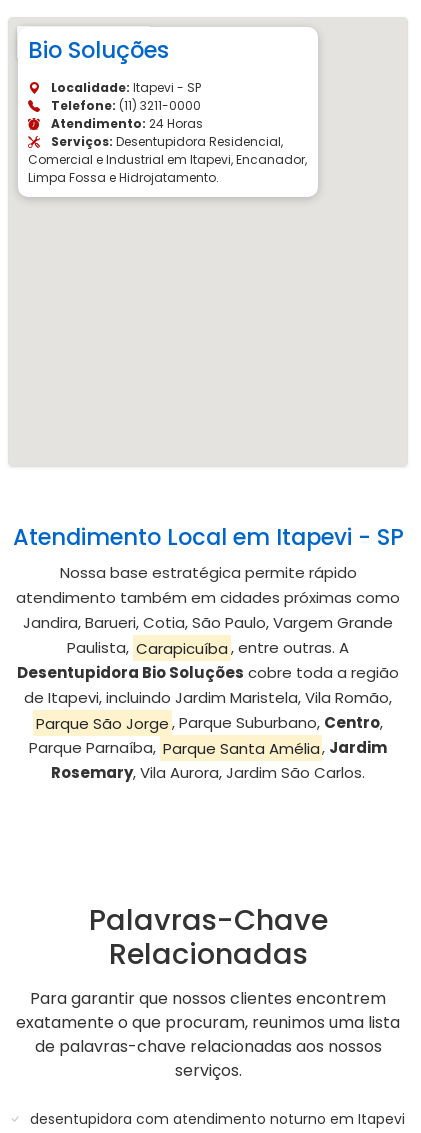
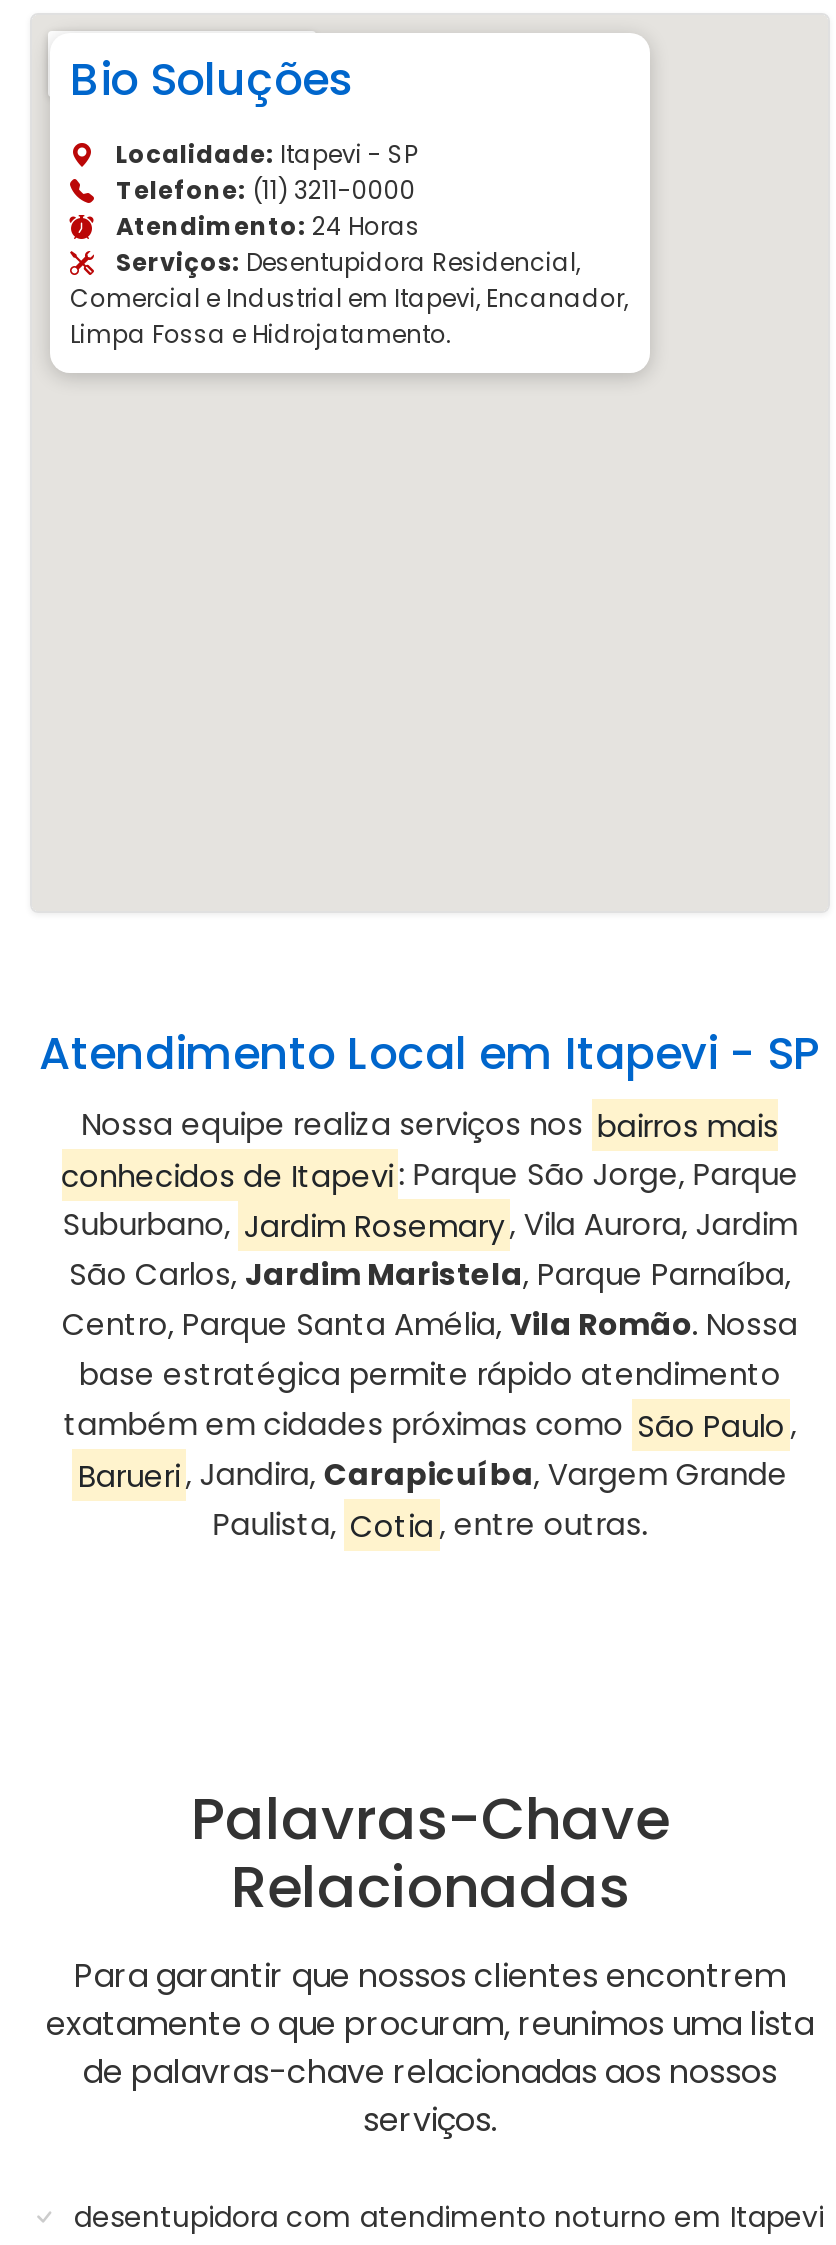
[16,562,400,783] Nossa base estratégica permite rápido | atendimento também em cidades próximas como | Jandira, Barueri, Cotia, São Paulo, Vargem Grande | Paulista, Carapicuíba , entre outras. A | Desentupidora Bio Soluções cobre toda a região | de Itapevi, incluindo Jardim Maristela, Vila Romão, | Parque São Jorge , Parque Suburbano, Centro, | Parque Parnaíba, Parque Santa Amélia , Jardim | Rosemary, Vila Aurora, Jardim São Carlos. -> [61,1104,799,1546] Nossa equipe realiza serviços nos bairros mais | conhecidos de Itapevi : Parque São Jorge, Parque | Suburbano, Jardim Rosemary , Vila Aurora, Jardim | São Carlos, Jardim Maristela, Parque Parnaíba, | Centro, Parque Santa Amélia, Vila Romão. Nossa | base estratégica permite rápido atendimento | também em cidades próximas como São Paulo , | Barueri , Jandira, Carapicuíba, Vargem Grande | Paulista, Cotia , entre outras.

